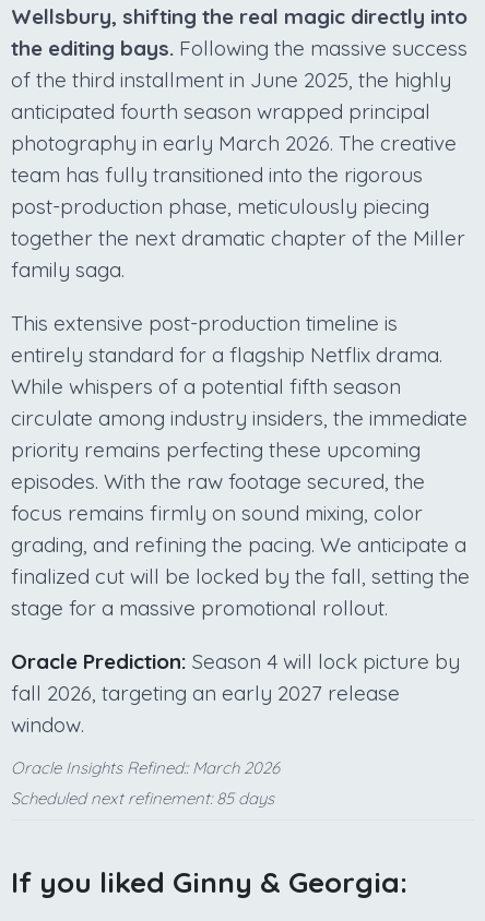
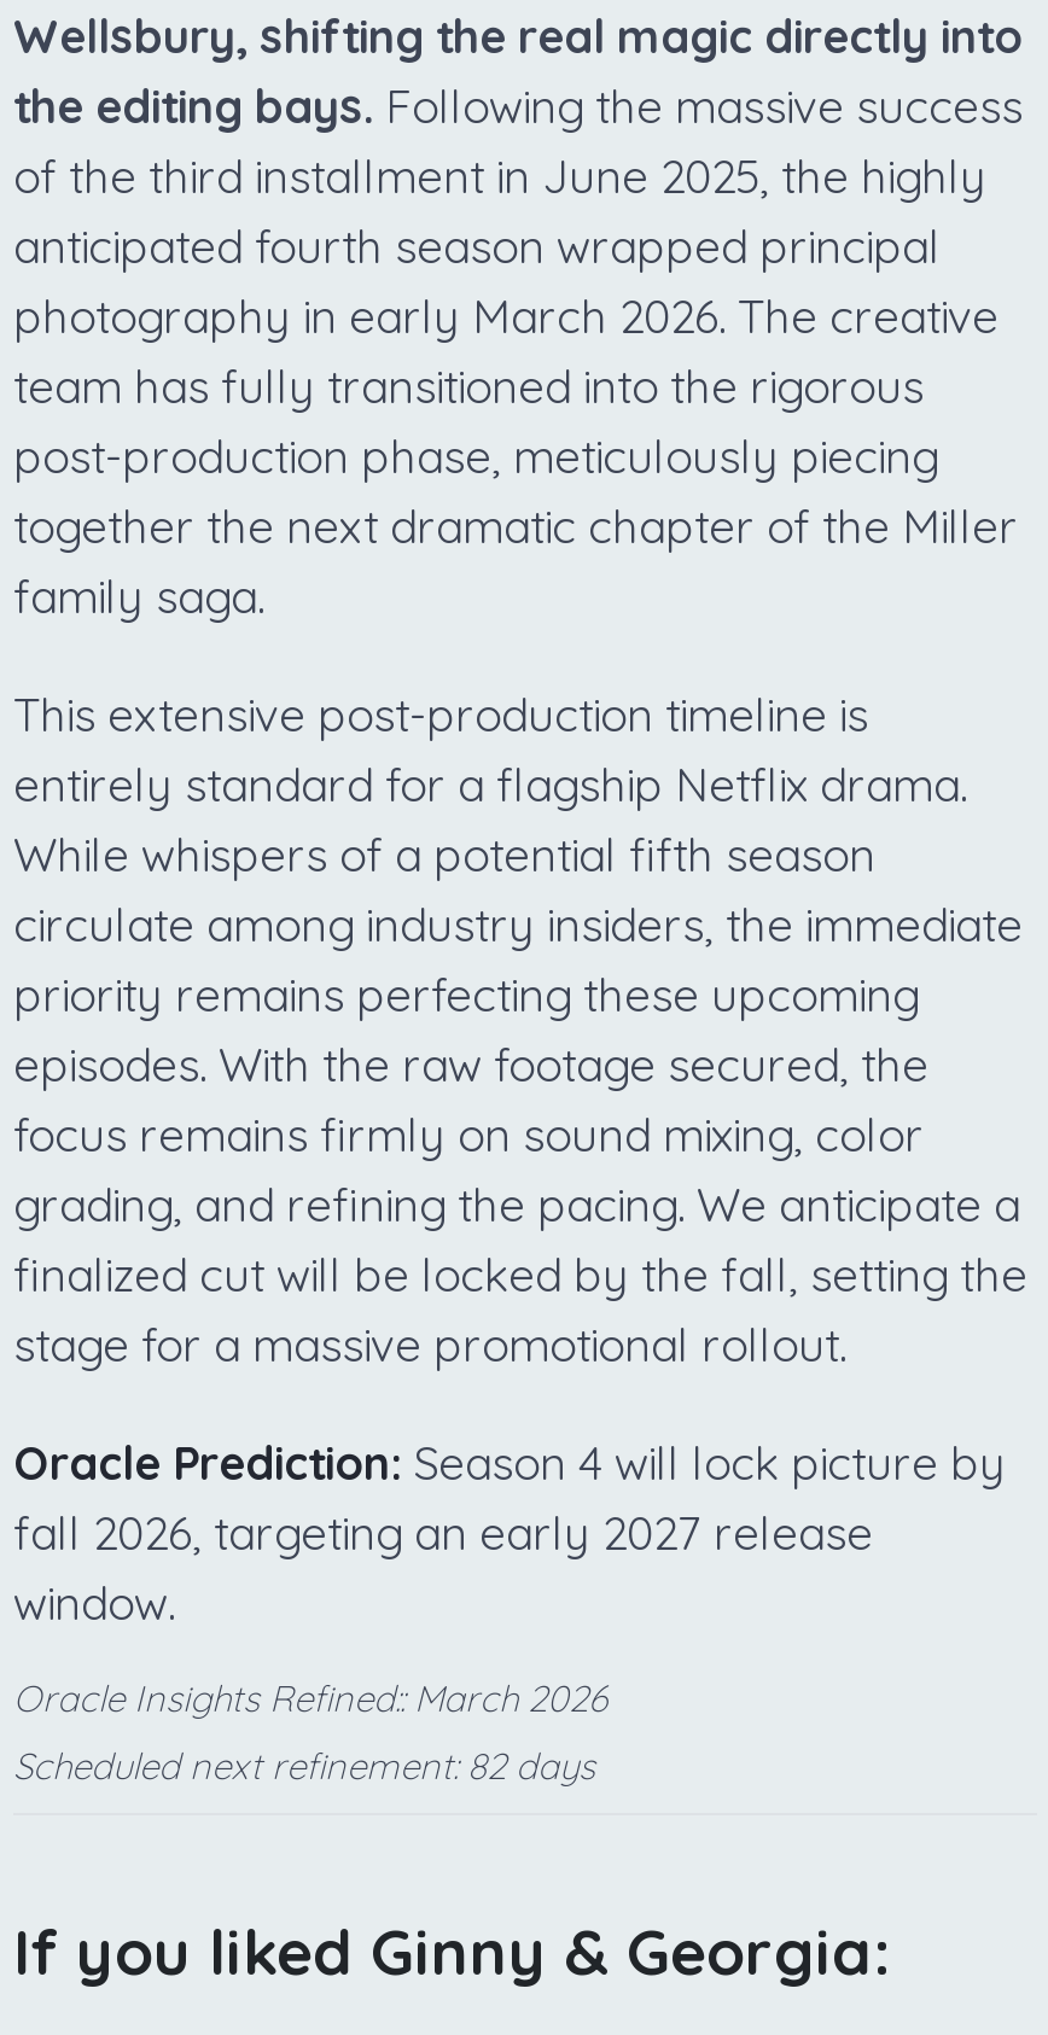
[11,788,274,809] Scheduled next refinement: 85 days -> [13,1744,595,1789] Scheduled next refinement: 82 days

